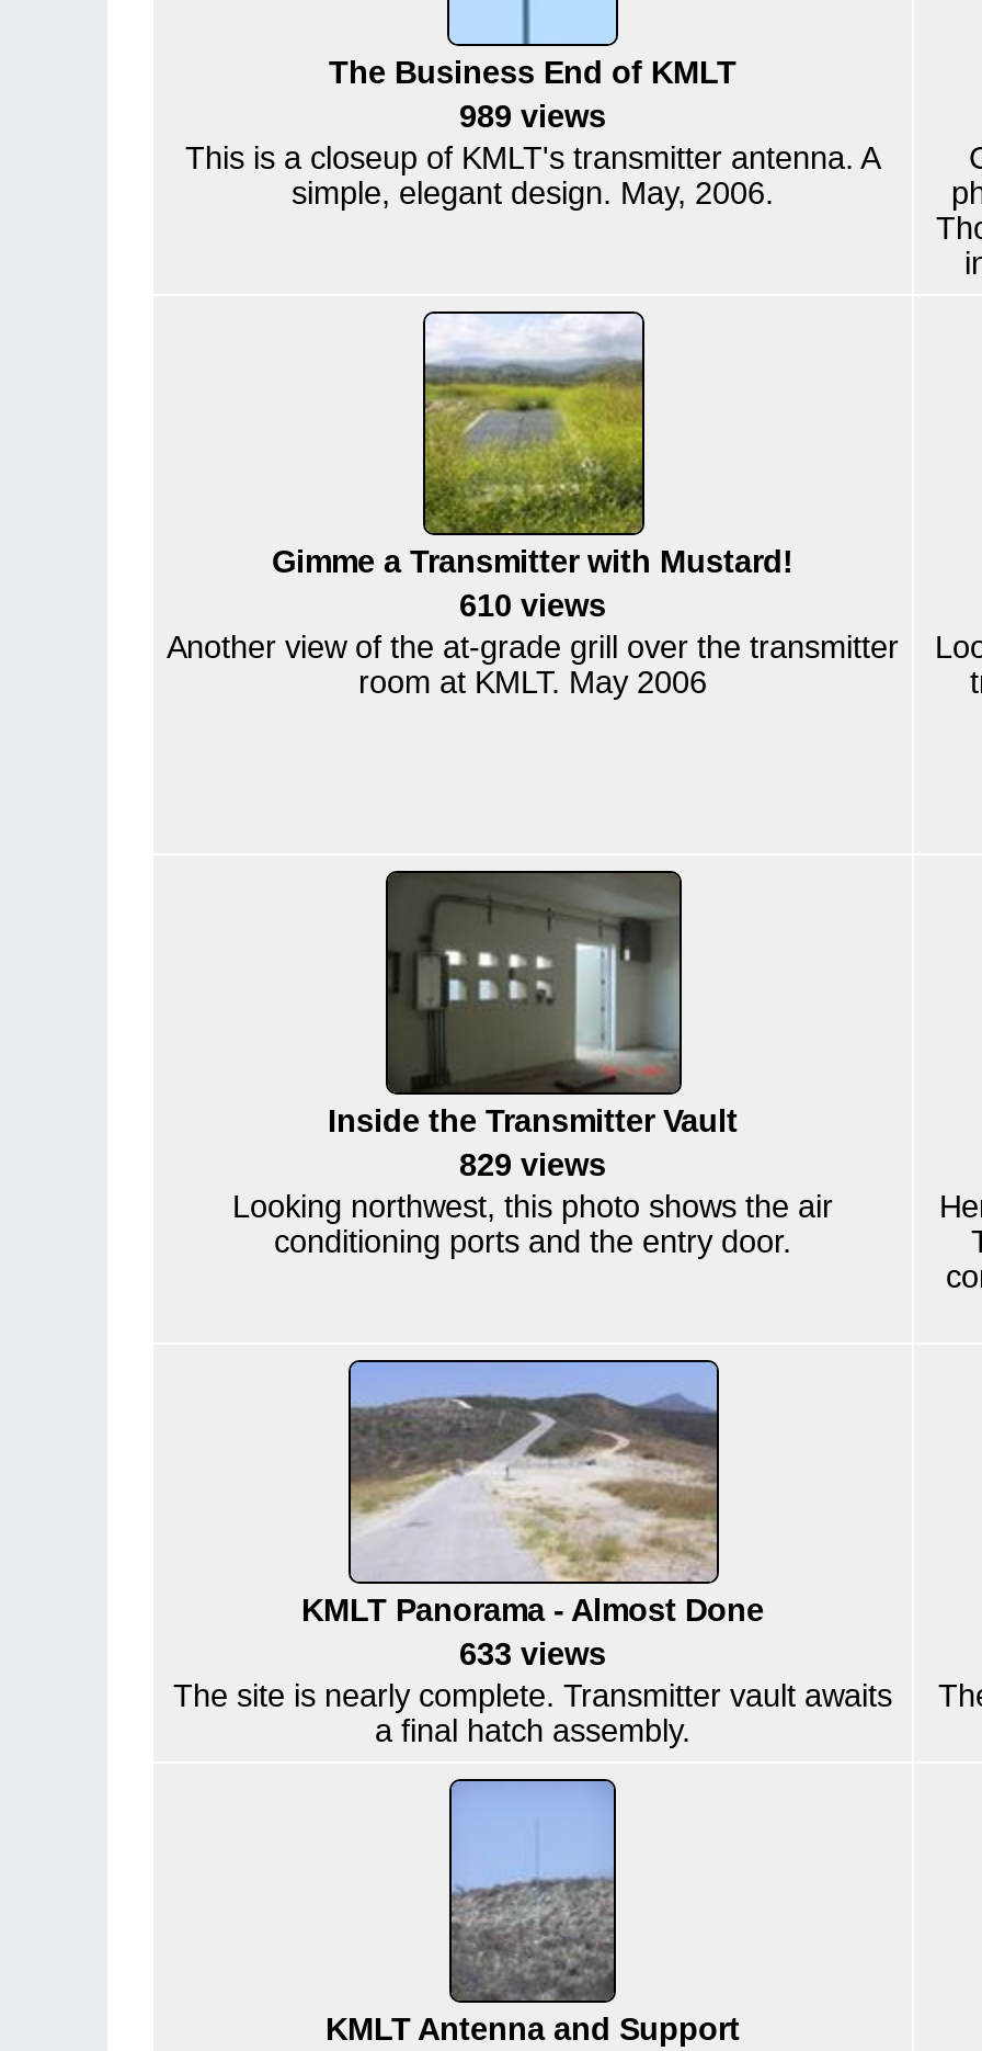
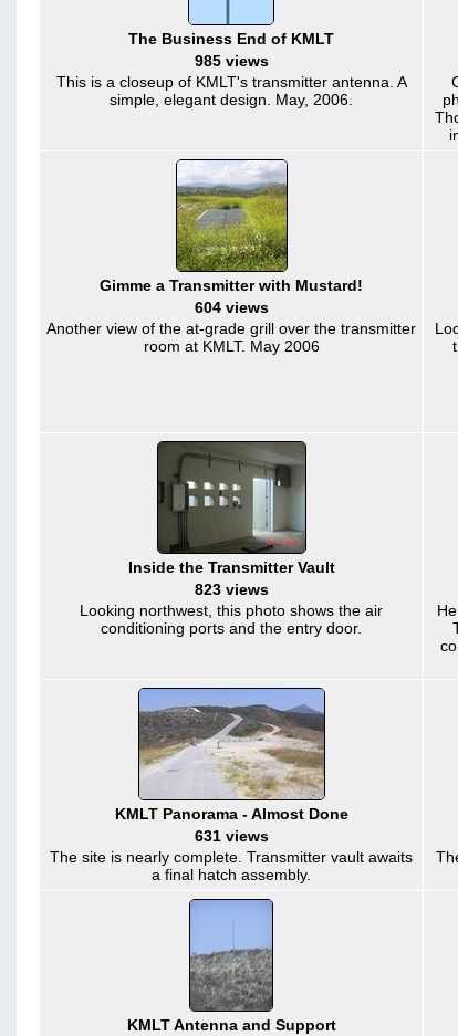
[459,99,606,134] 989 views -> [194,52,268,70] 985 views
[459,588,606,623] 610 views -> [194,299,268,316] 604 views
[459,1147,606,1182] 829 views -> [194,580,268,598] 823 views
[459,1636,606,1672] 633 views -> [194,827,268,845] 631 views

